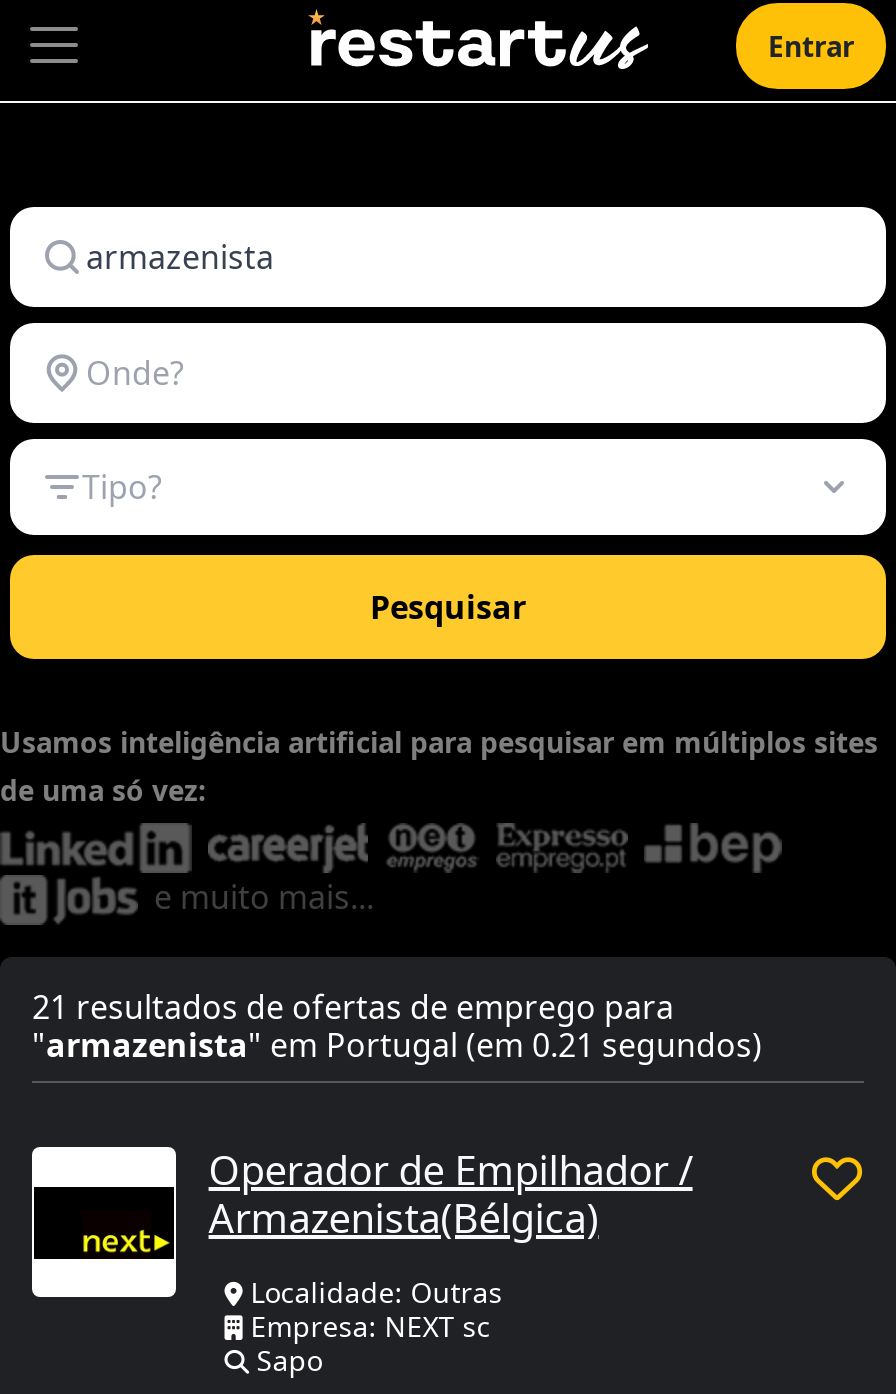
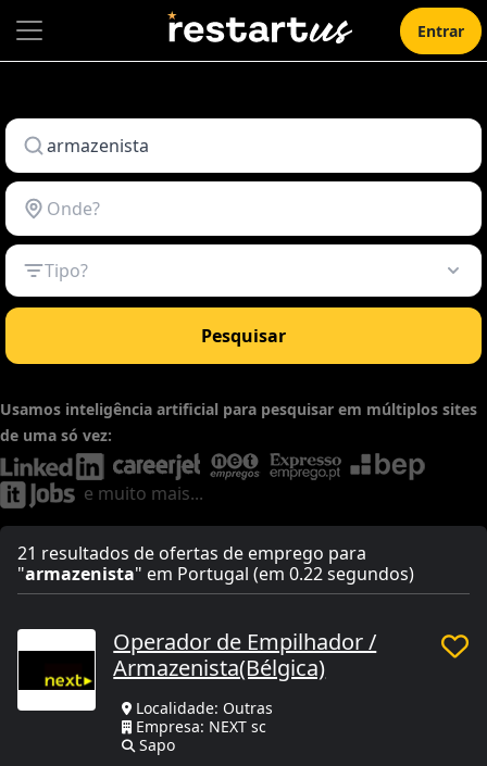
[32,1024,762,1068] "armazenista" em Portugal (em 0.21 segundos) -> [17,562,414,586] "armazenista" em Portugal (em 0.22 segundos)

